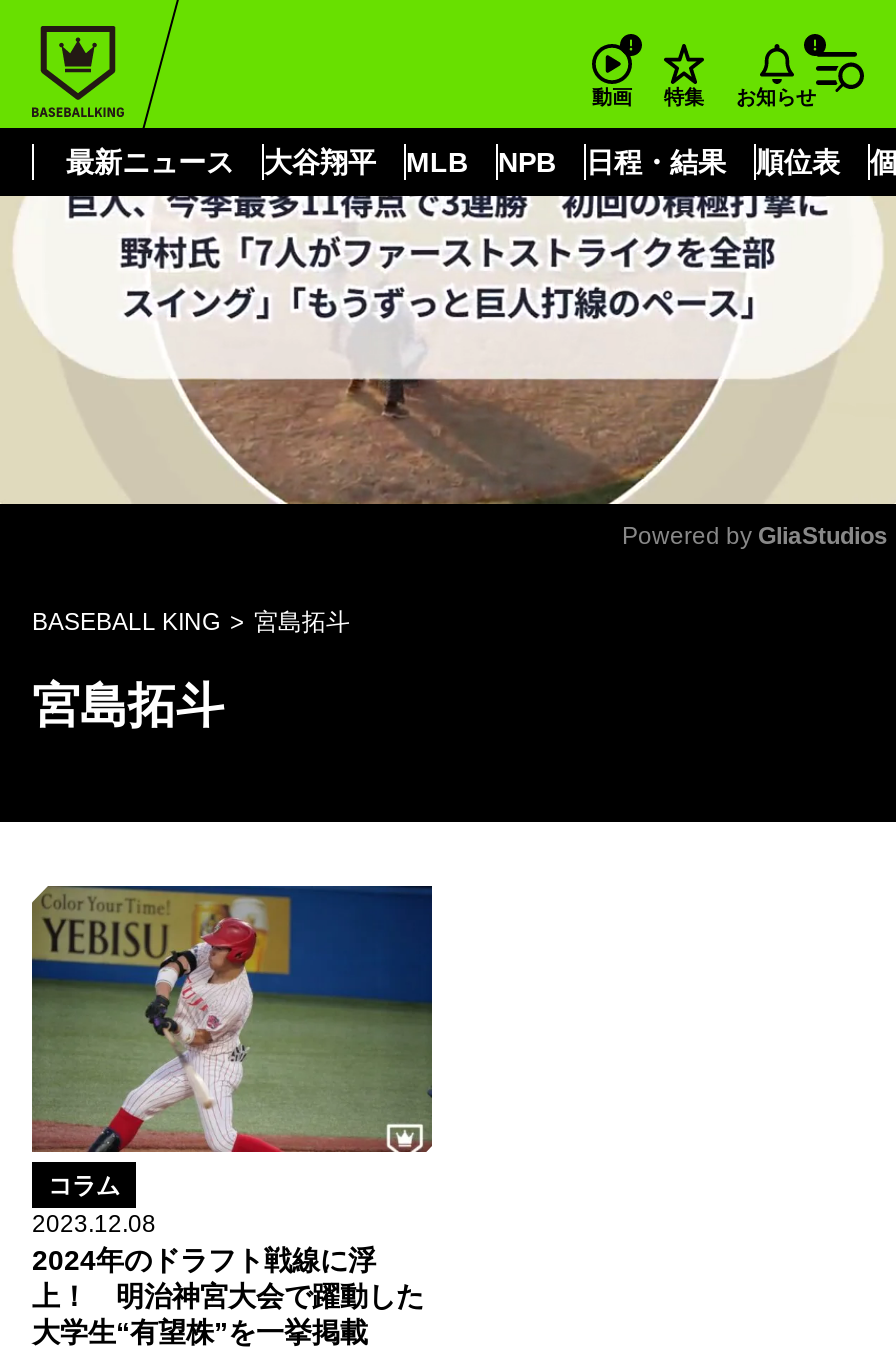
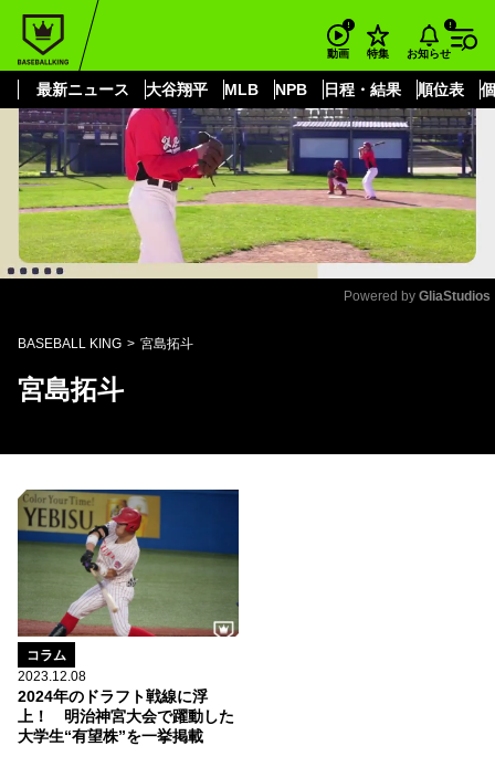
[14,194,890,504] [image] -> [7,107,492,280] [image]

